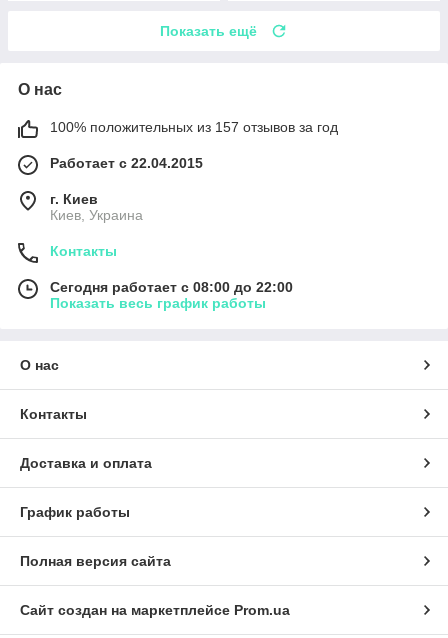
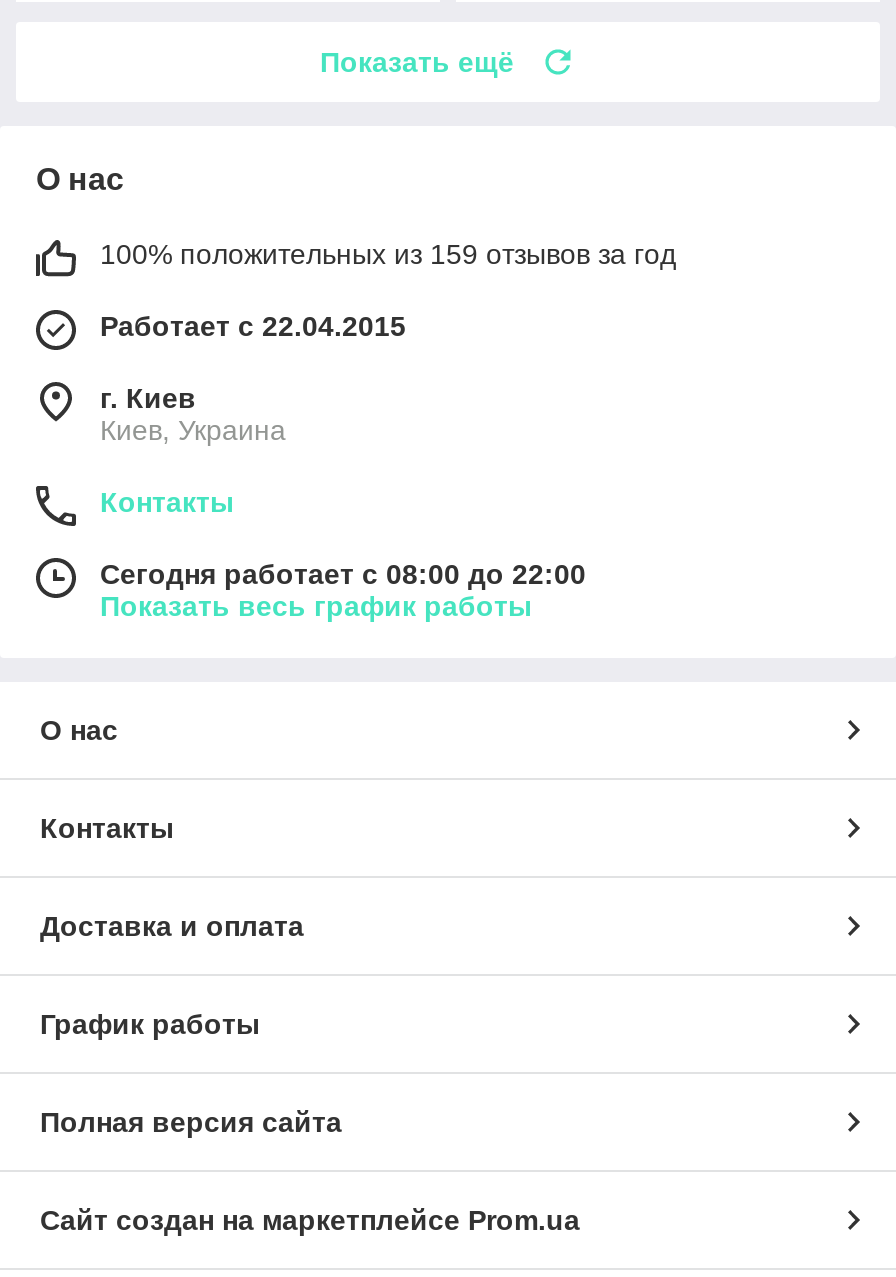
[50,119,338,135] 100% положительных из 157 отзывов за год -> [100,238,676,270] 100% положительных из 159 отзывов за год

